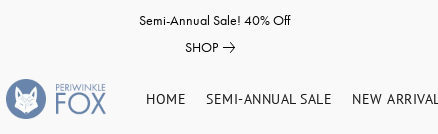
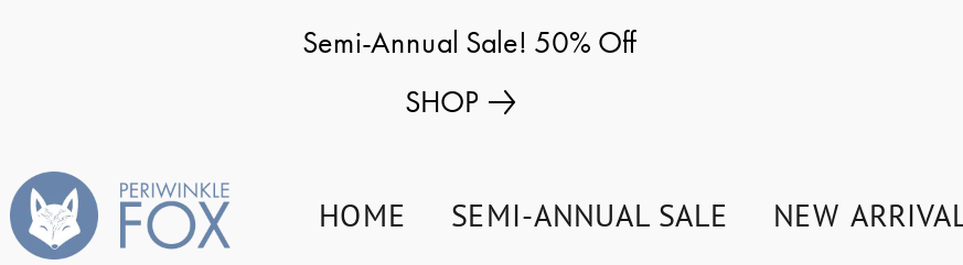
[138,11,289,29] Semi-Annual Sale! 40% Off -> [302,22,635,62] Semi-Annual Sale! 50% Off

